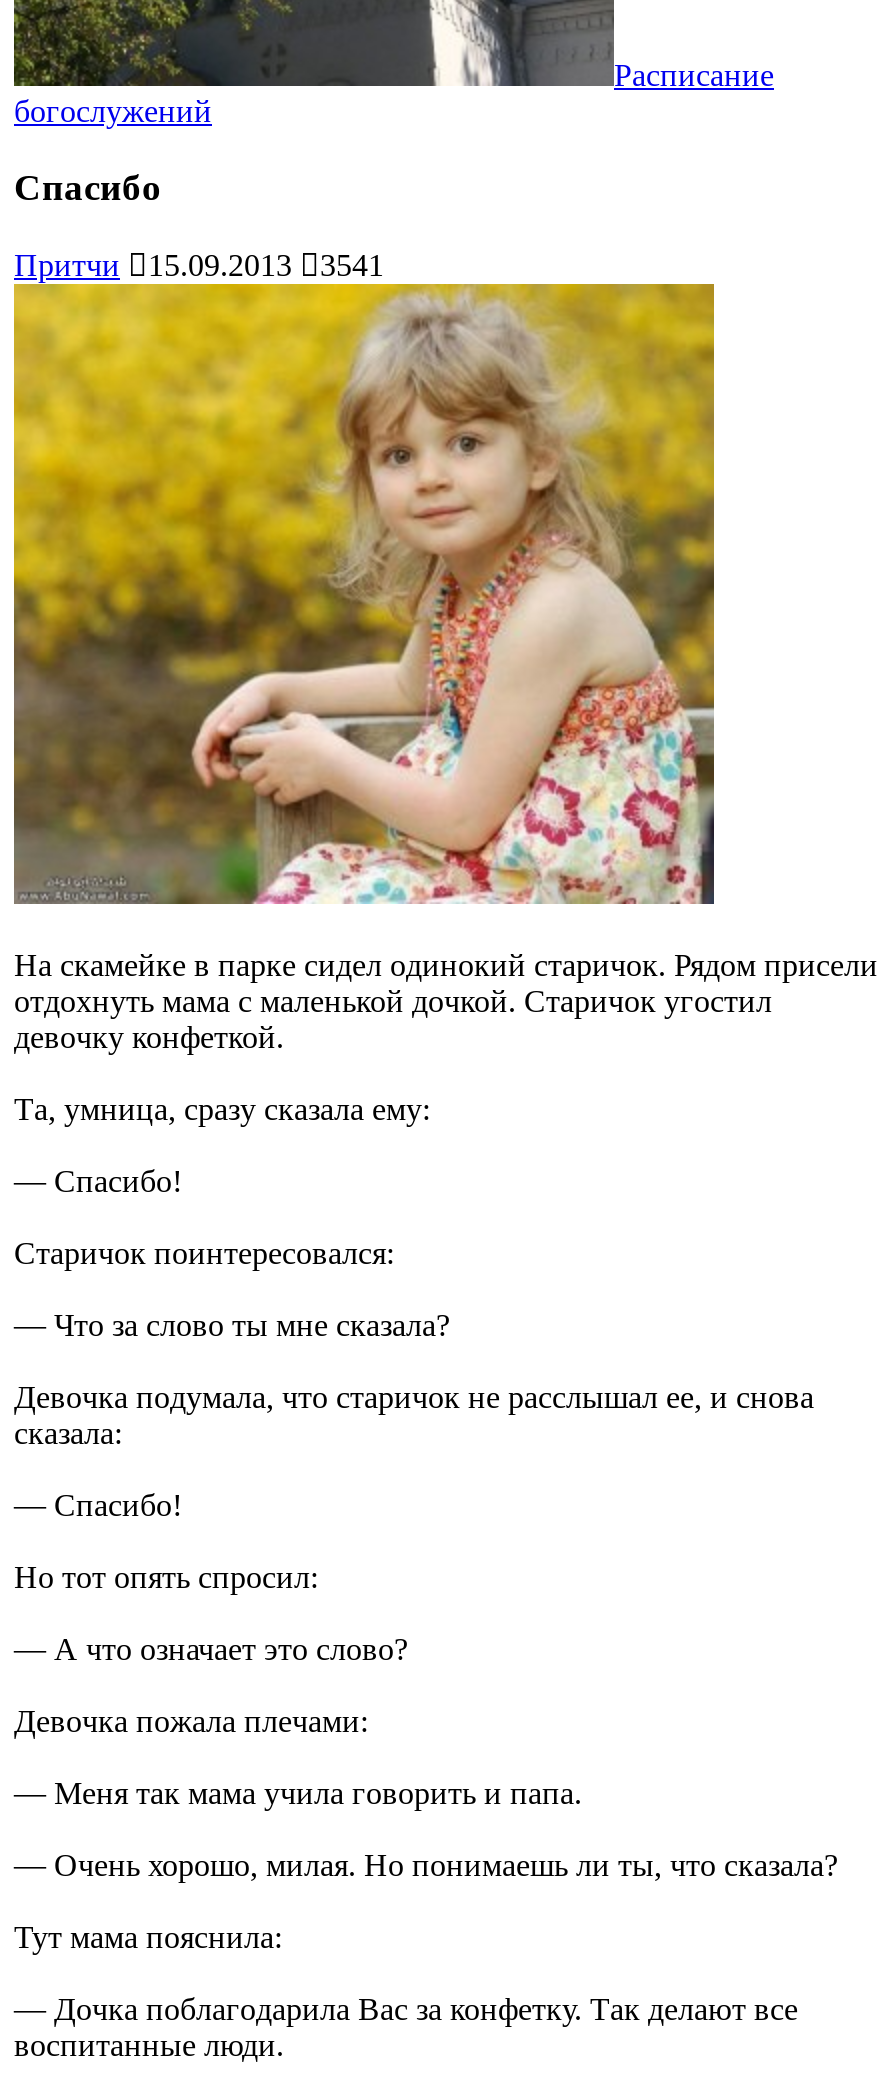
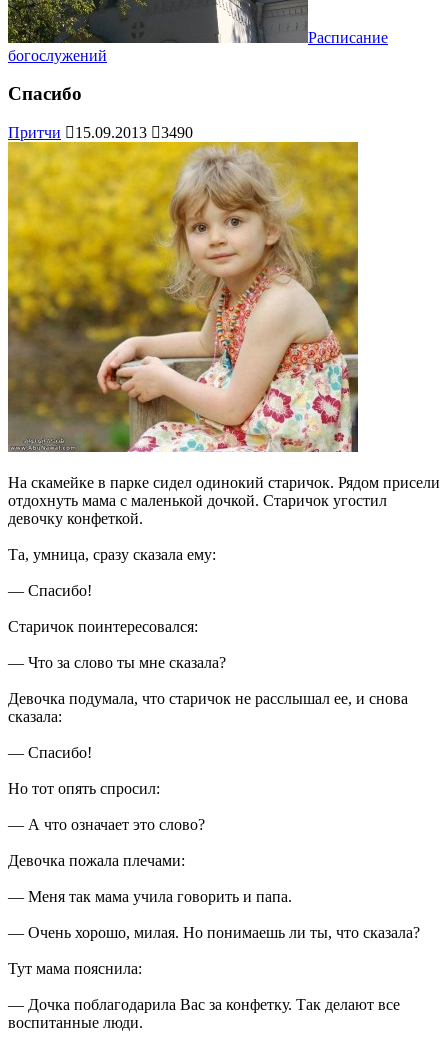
[14,248,384,282] Притчи 15.09.2013 3541 -> [8,124,193,141] Притчи 15.09.2013 3490

